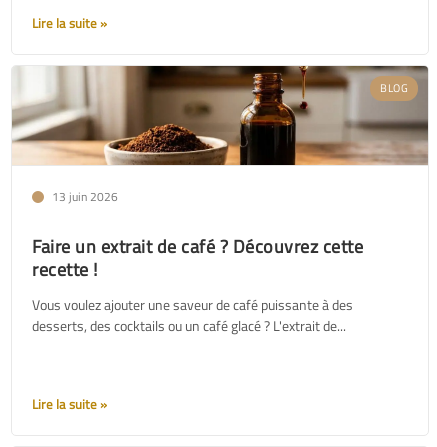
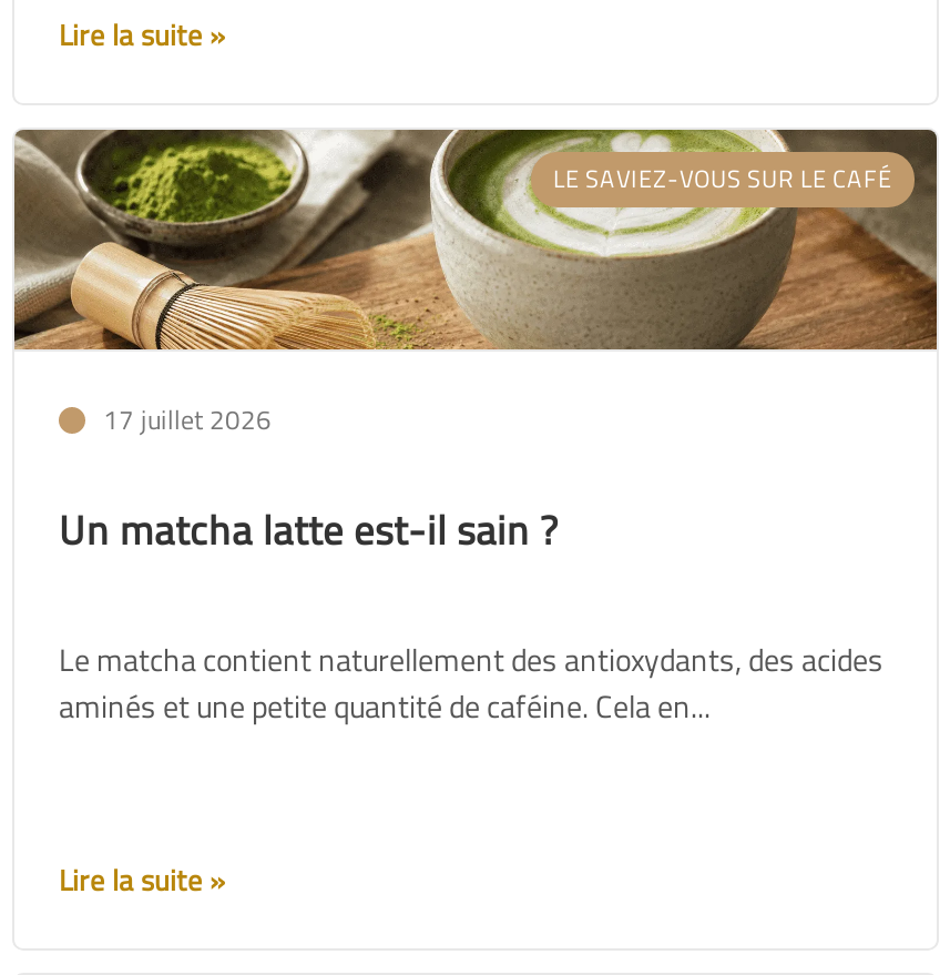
[12,65,428,166] [image] | BLOG -> [12,128,937,352] [image] | LE SAVIEZ-VOUS SUR LE CAFÉ
[32,187,363,336] 13 juin 2026 | Faire un extrait de café ? Découvrez cette | recette ! | Vous voulez ajouter une saveur de café puissante à des | desserts, des cocktails ou un café glacé ? L'extrait de... -> [59,398,883,729] 17 juillet 2026 | Un matcha latte est-il sain ? | Le matcha contient naturellement des antioxydants, des acides | aminés et une petite quantité de caféine. Cela en...

